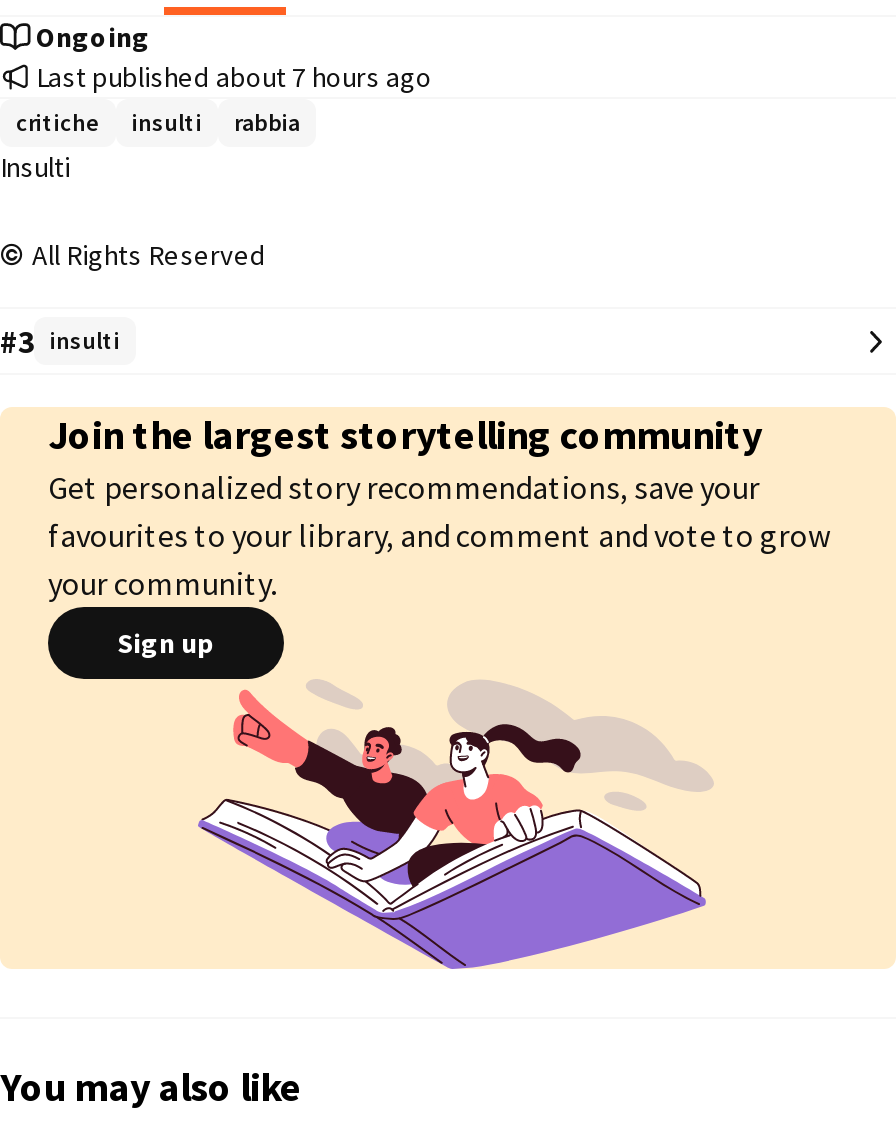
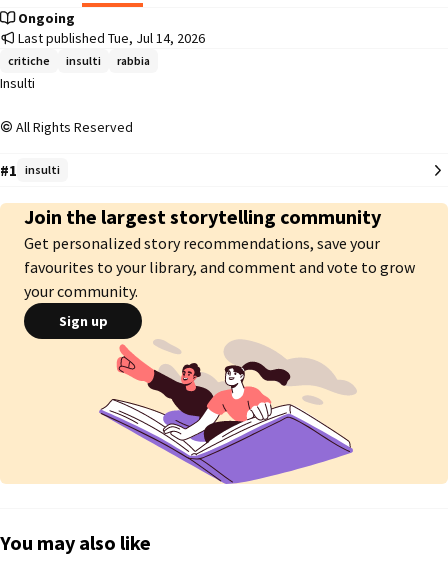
[36,59,432,95] Last published about 7 hours ago -> [18,29,205,47] Last published Tue, Jul 14, 2026
[0,321,120,361] #3 insulti -> [0,160,60,180] #1 insulti

